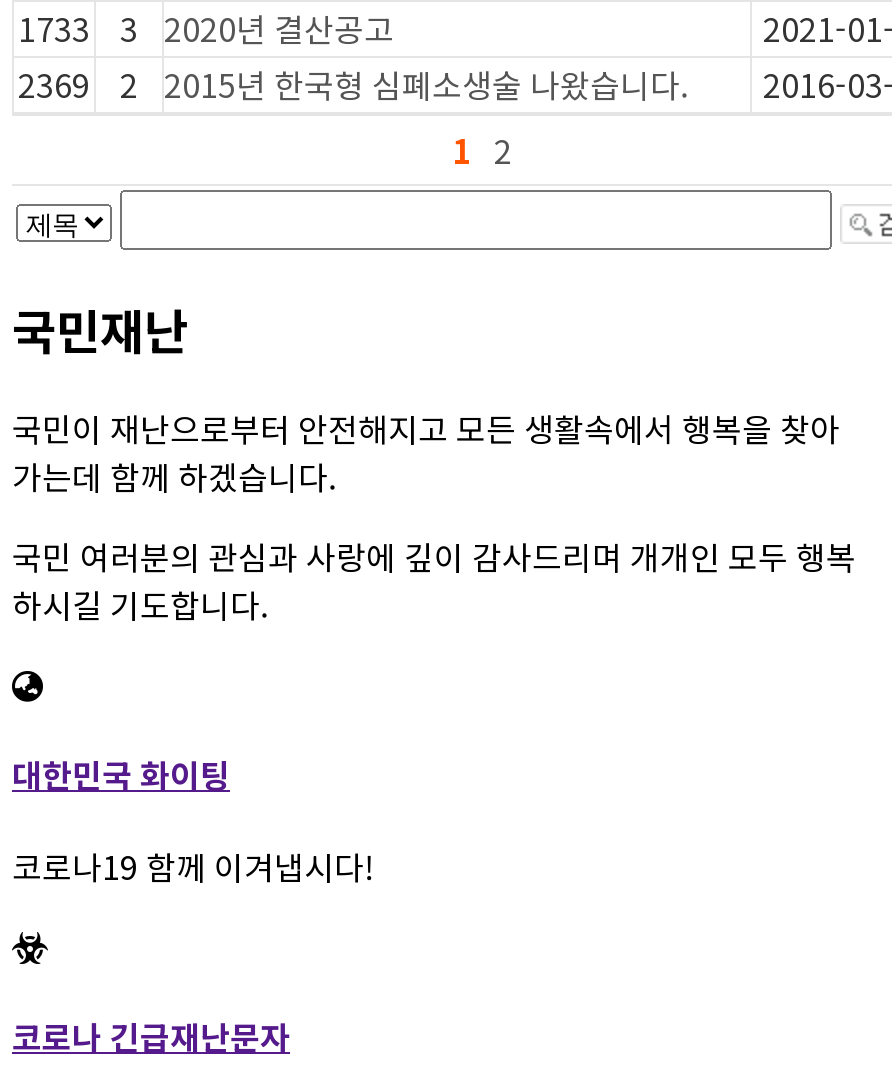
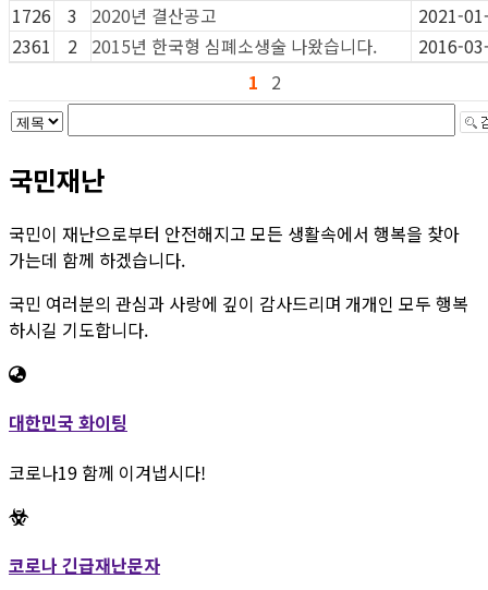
[18,4,394,52] 1733 3 2020년 결산공고 -> [12,2,217,29] 1726 3 2020년 결산공고
[18,60,90,108] 2369 -> [12,33,51,59] 2361

